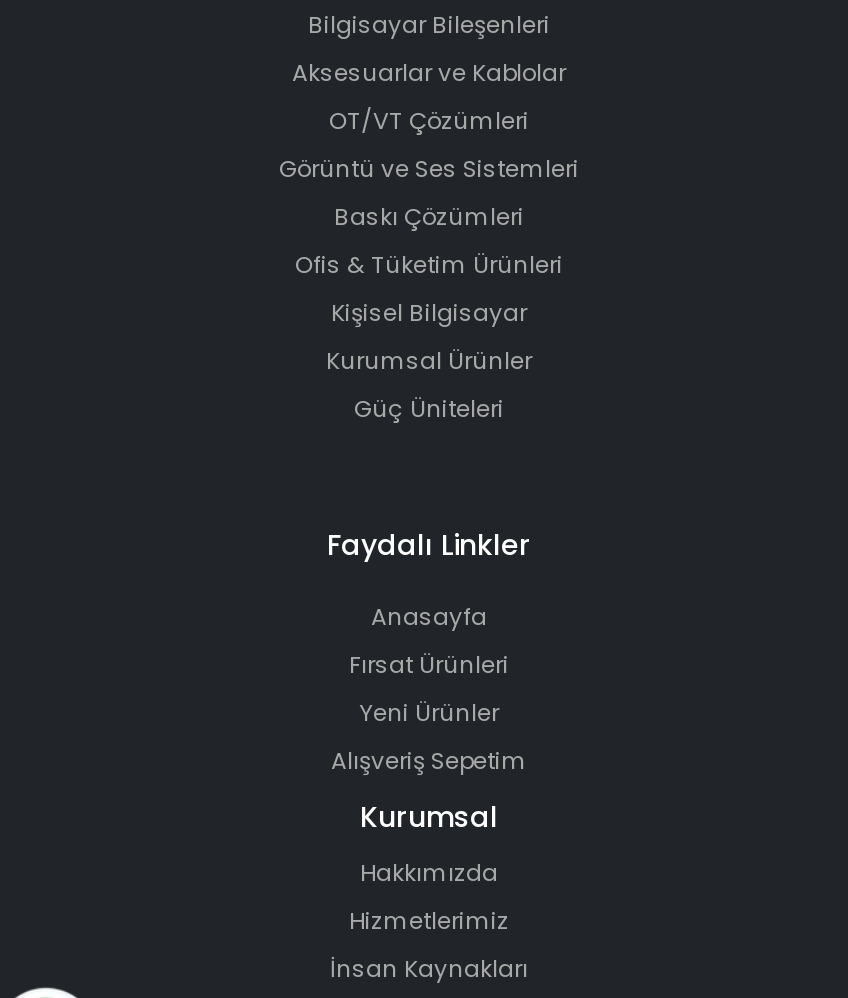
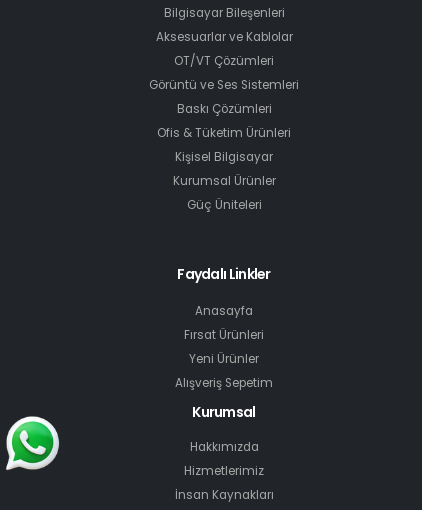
none -> [5,415,60,471] [image]

